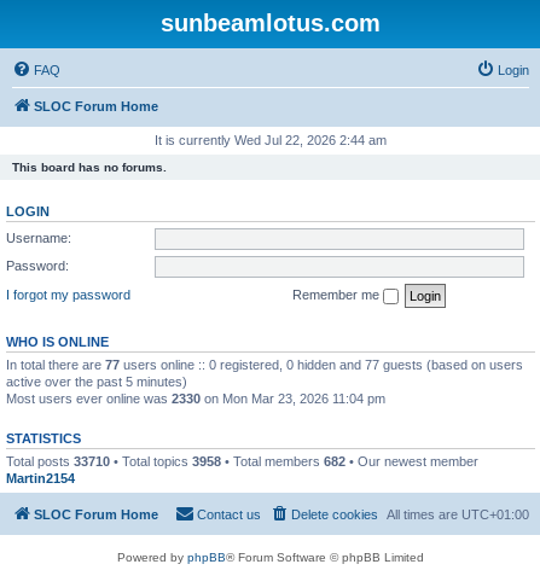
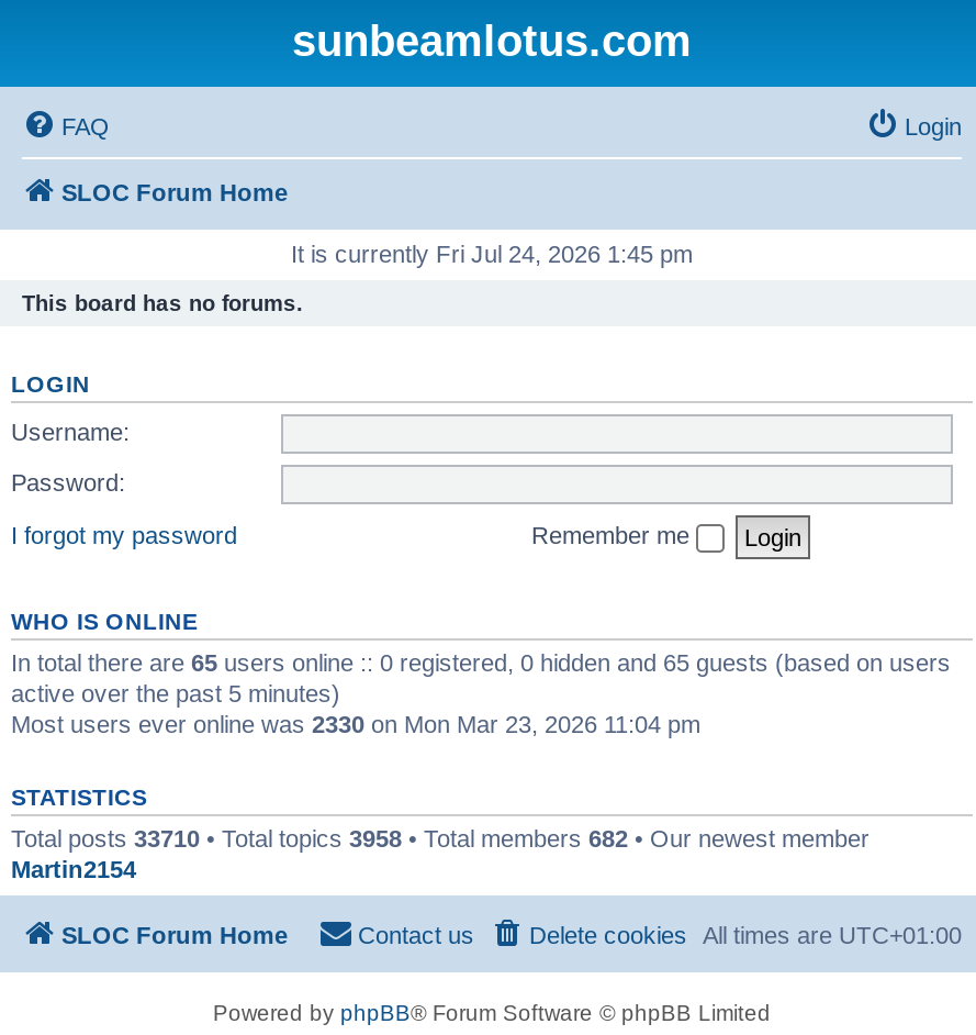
[155,133,387,147] It is currently Wed Jul 22, 2026 2:44 am -> [291,241,693,267] It is currently Fri Jul 24, 2026 1:45 pm
[6,357,523,371] In total there are 77 users online :: 0 registered, 0 hidden and 77 guests (based on users -> [11,648,951,675] In total there are 65 users online :: 0 registered, 0 hidden and 65 guests (based on users

